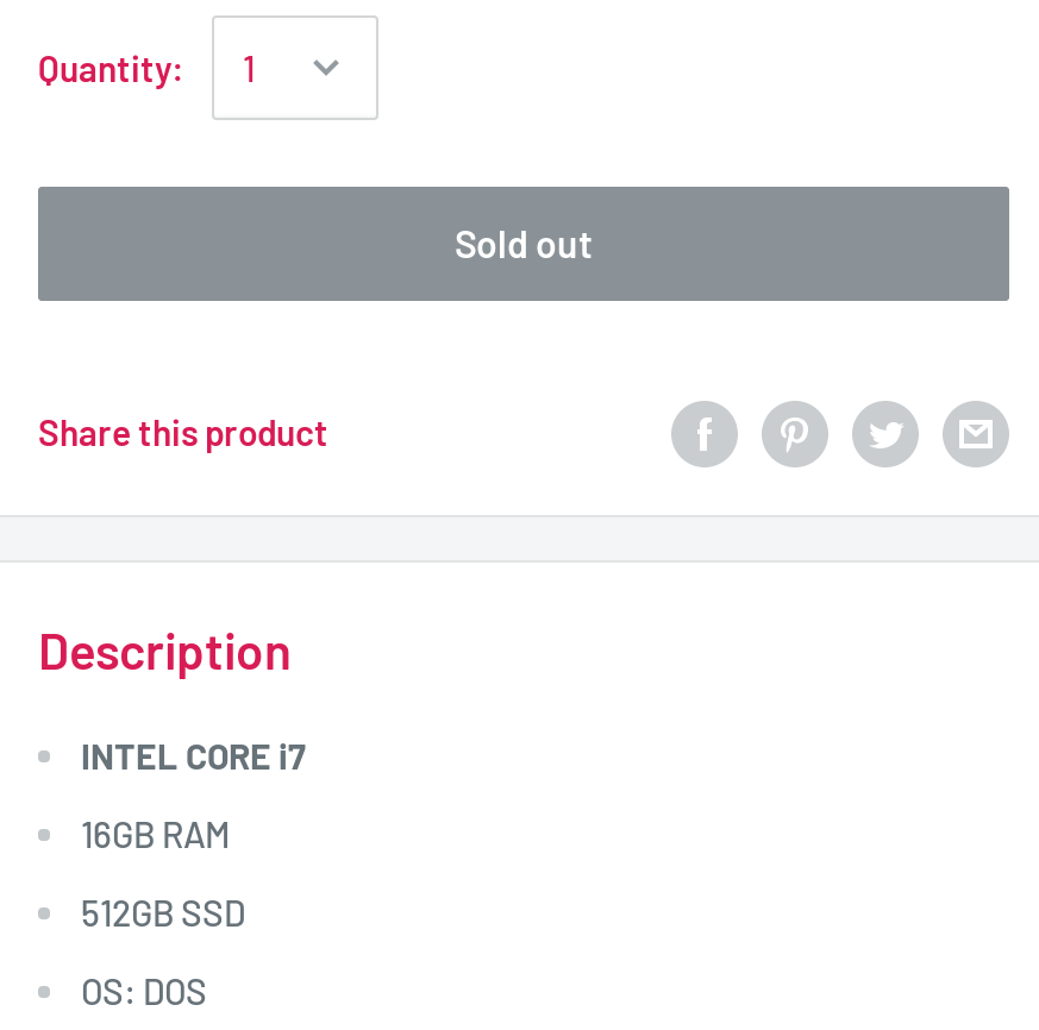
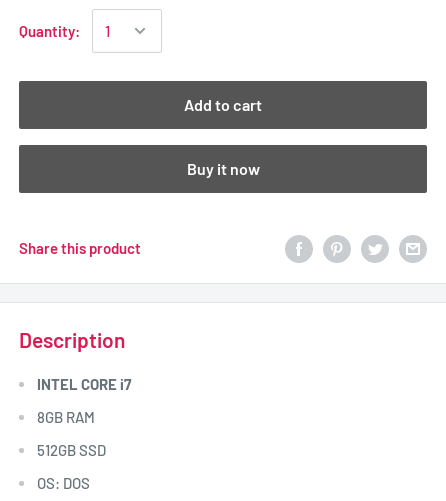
[455,221,593,266] Sold out -> [184,95,262,178] Add to cart | Buy it now
[81,812,231,855] 16GB RAM -> [37,408,95,426] 8GB RAM

